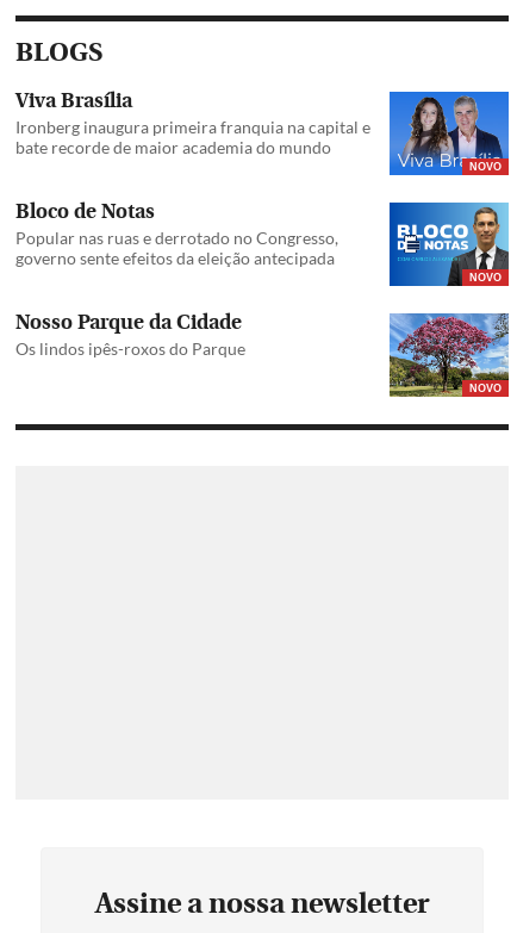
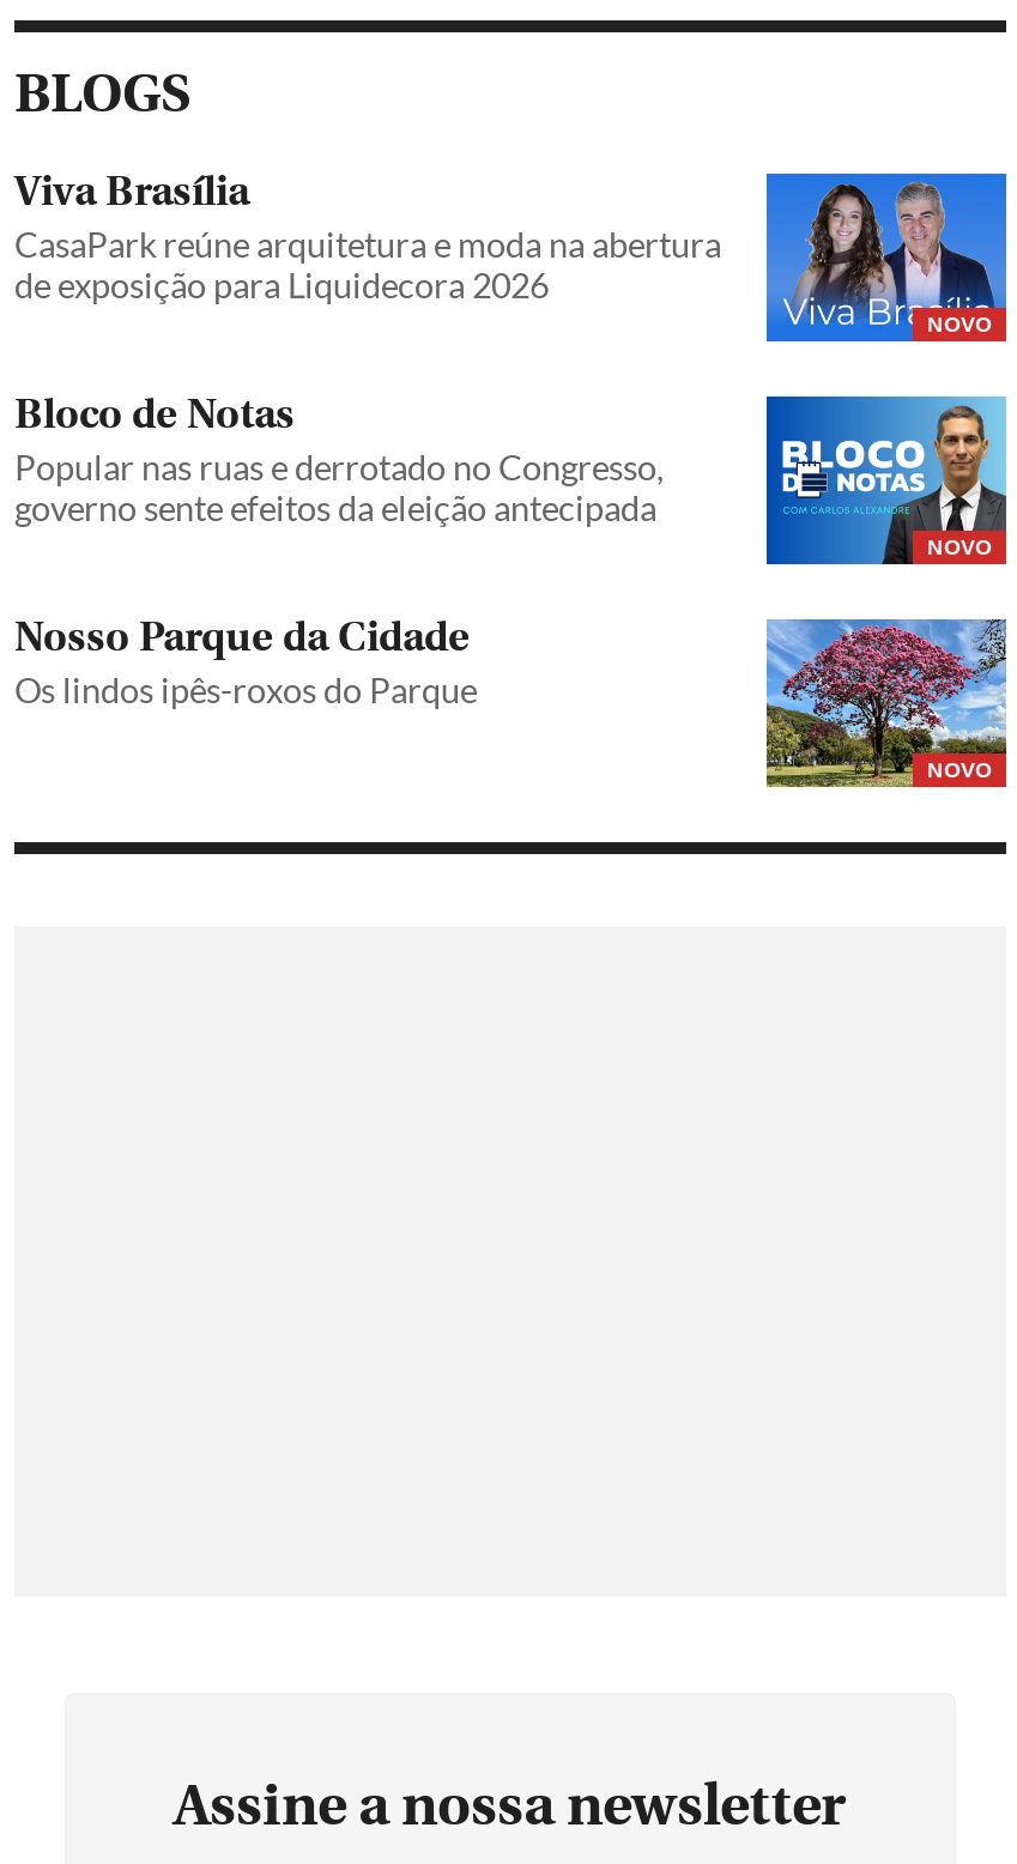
[15,116,370,157] Ironberg inaugura primeira franquia na capital e | bate recorde de maior academia do mundo -> [14,223,721,304] CasaPark reúne arquitetura e moda na abertura | de exposição para Liquidecora 2026

